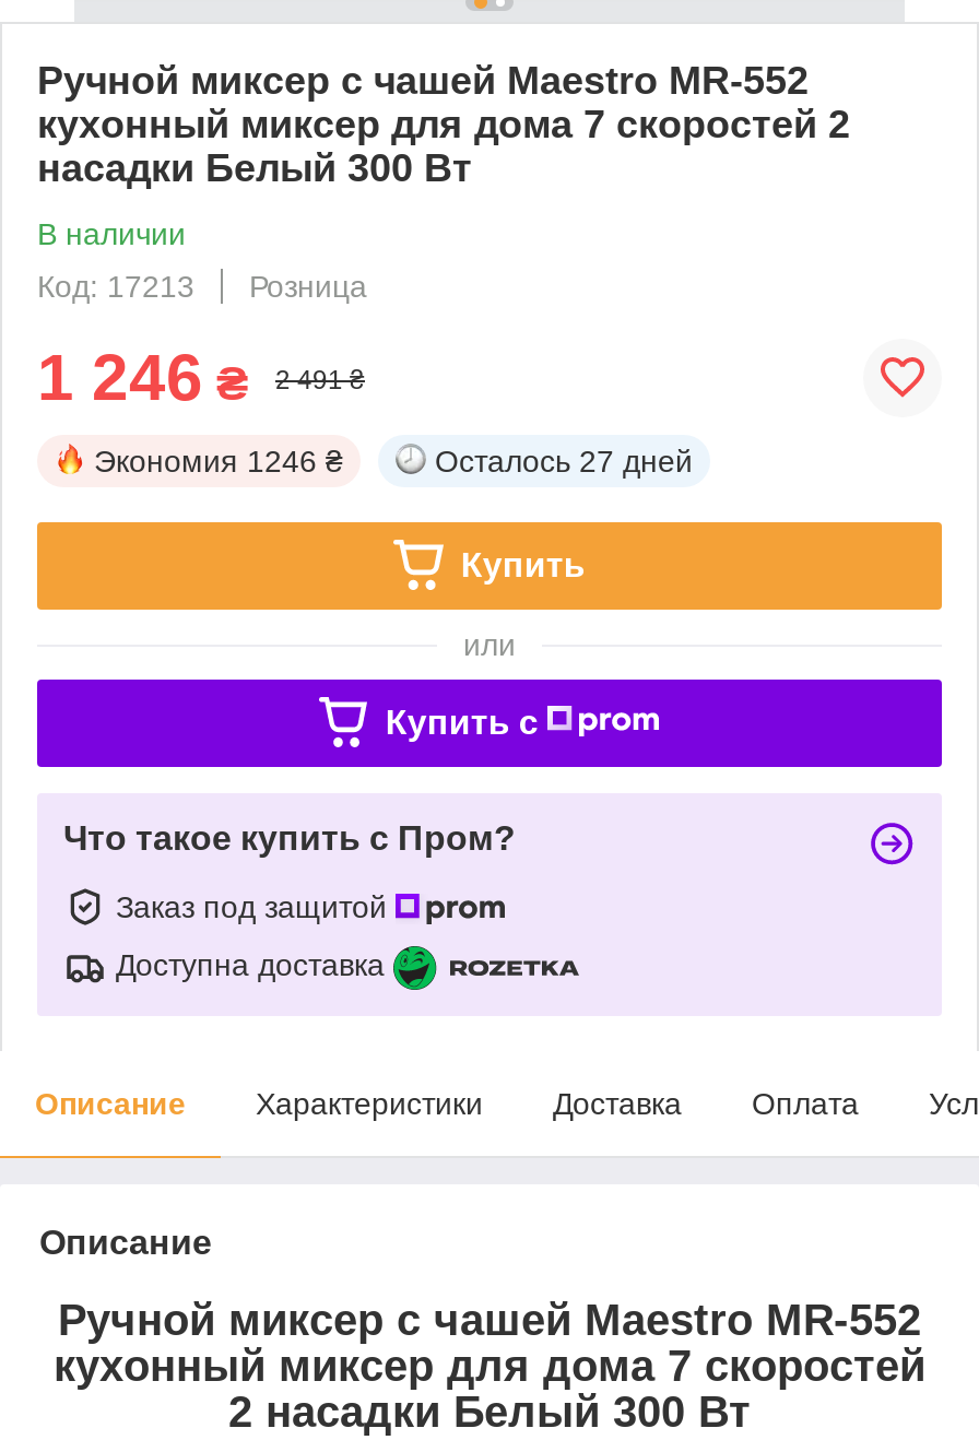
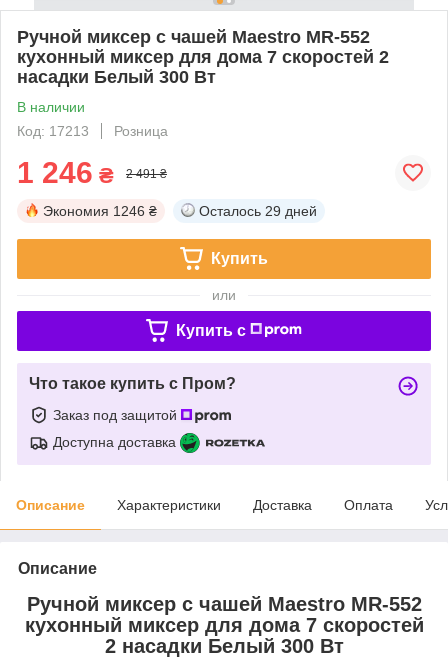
[435,443,693,478] Осталось 27 дней -> [199,203,317,219] Осталось 29 дней

